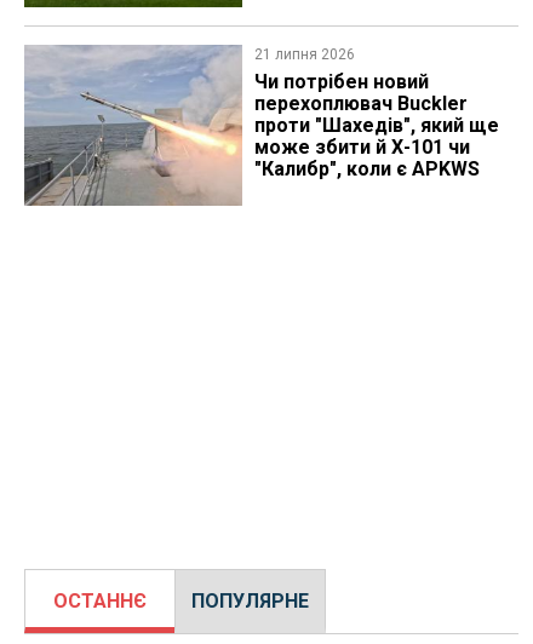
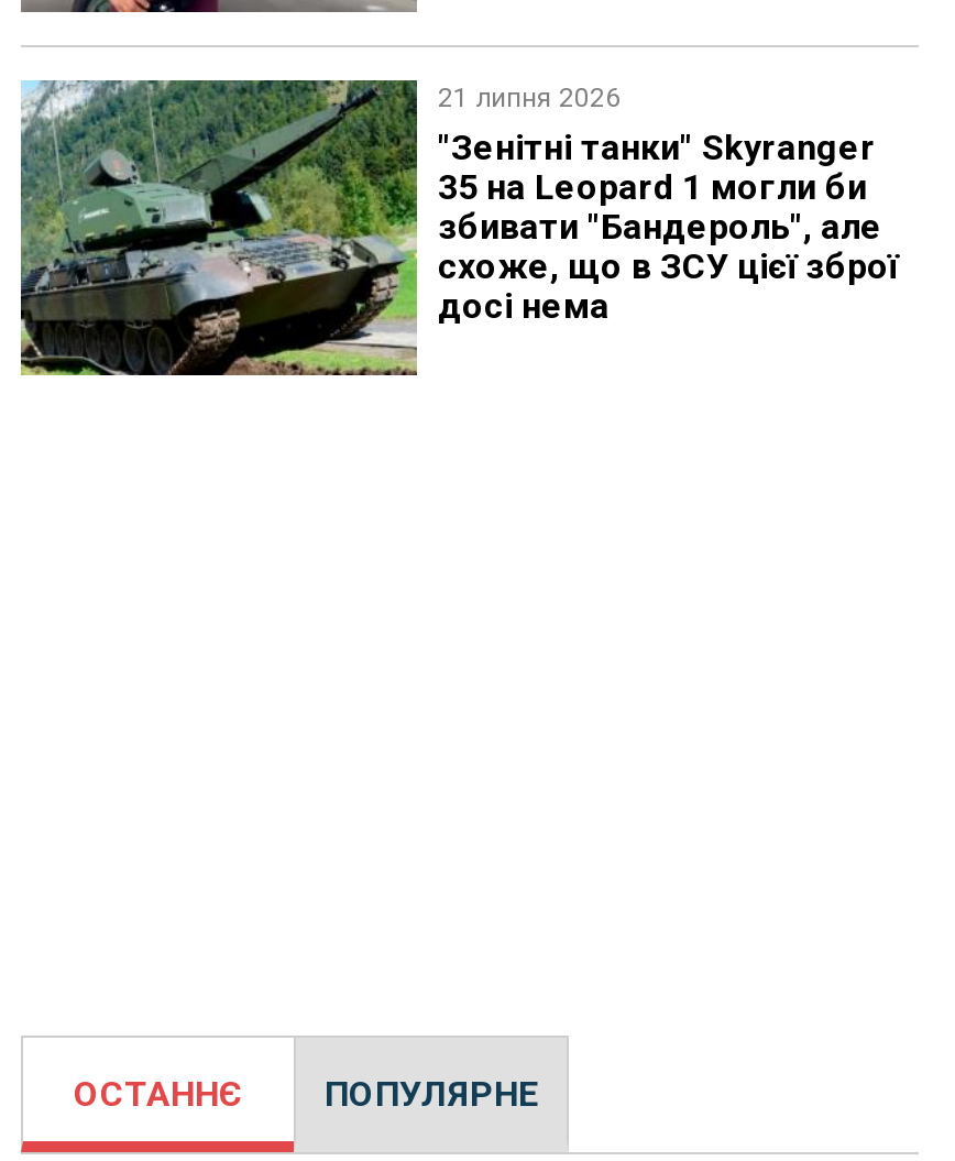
[23,45,498,207] [image] | Чи потрібен новий | перехоплювач Buckler | проти "Шахедів", який ще | може збити й Х-101 чи | "Калибр", коли є APKWS -> [19,79,898,376] [image] | "Зенітні танки" Skyranger | 35 на Leopard 1 могли би | збивати "Бандероль", але | схоже, що в ЗСУ цієї зброї | досі нема

